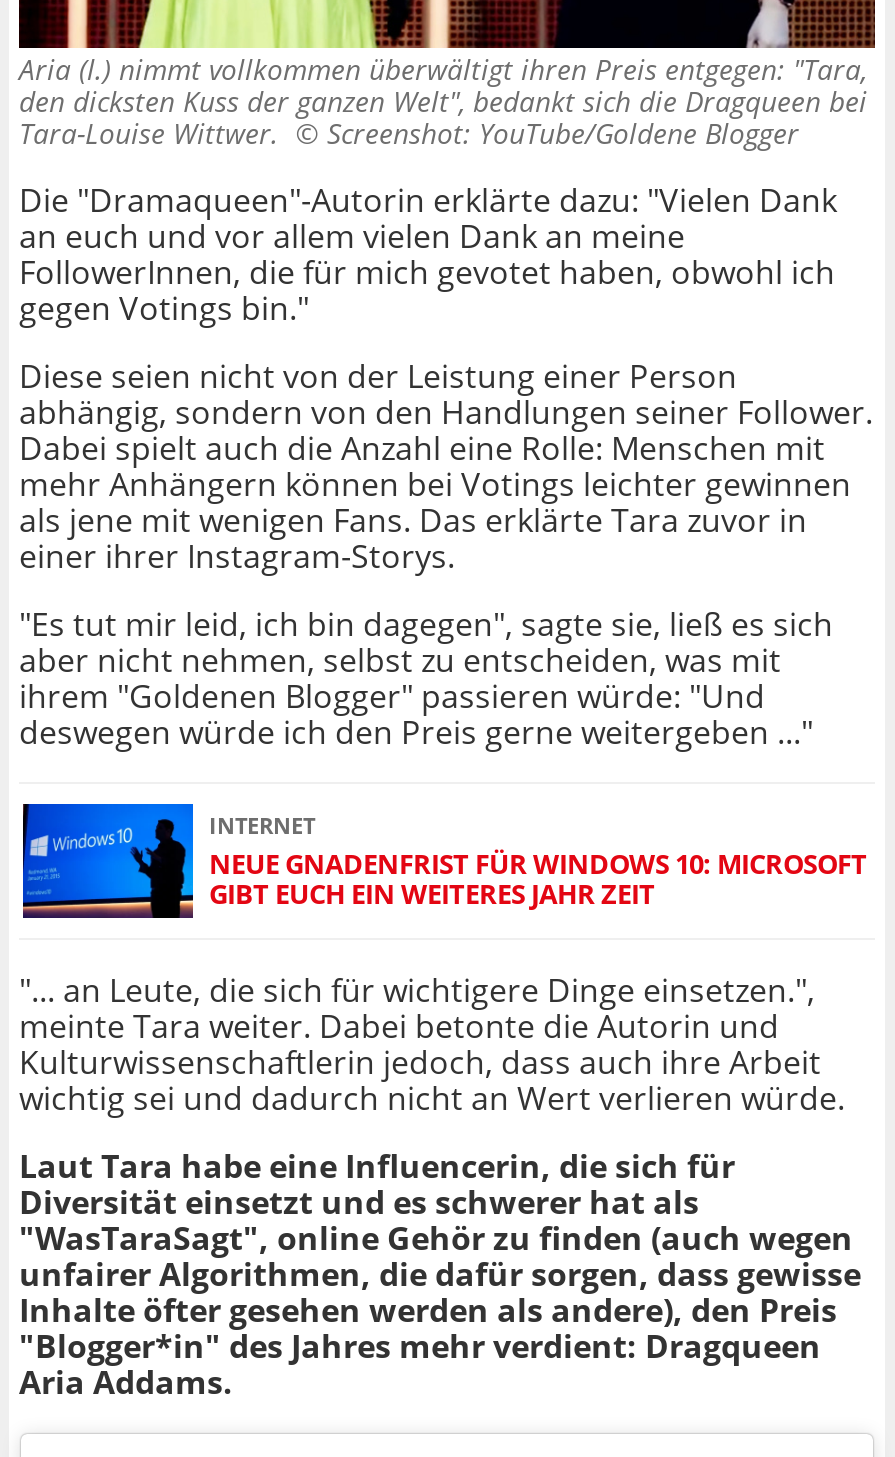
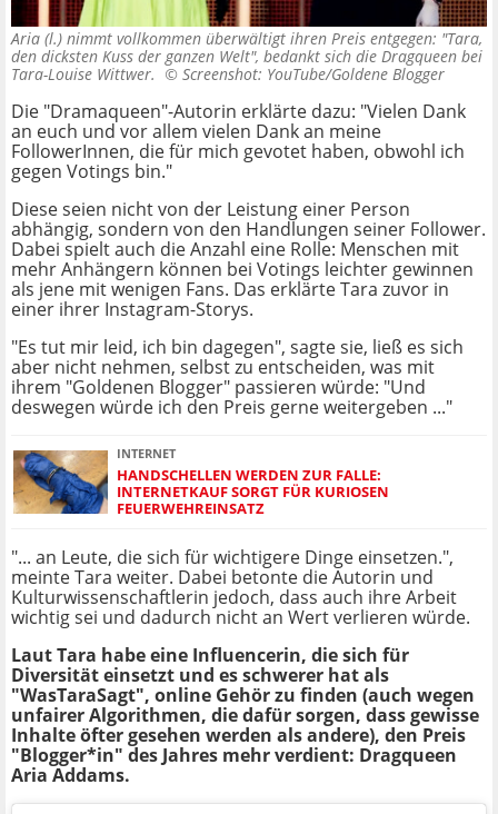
[21,802,867,920] [image] | NEUE GNADENFRIST FÜR WINDOWS 10: MICROSOFT | GIBT EUCH EIN WEITERES JAHR ZEIT -> [12,447,389,519] [image] | HANDSCHELLEN WERDEN ZUR FALLE: | INTERNETKAUF SORGT FÜR KURIOSEN | FEUERWEHREINSATZ

